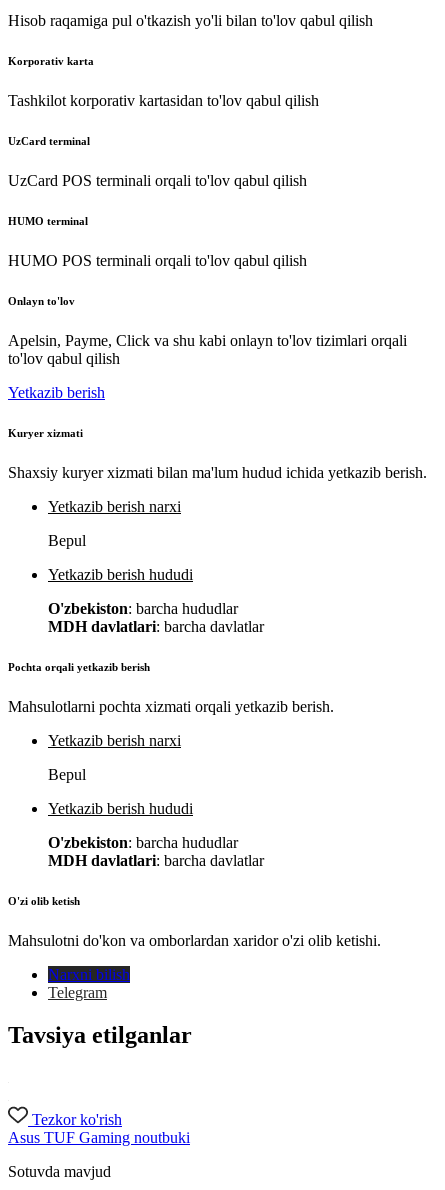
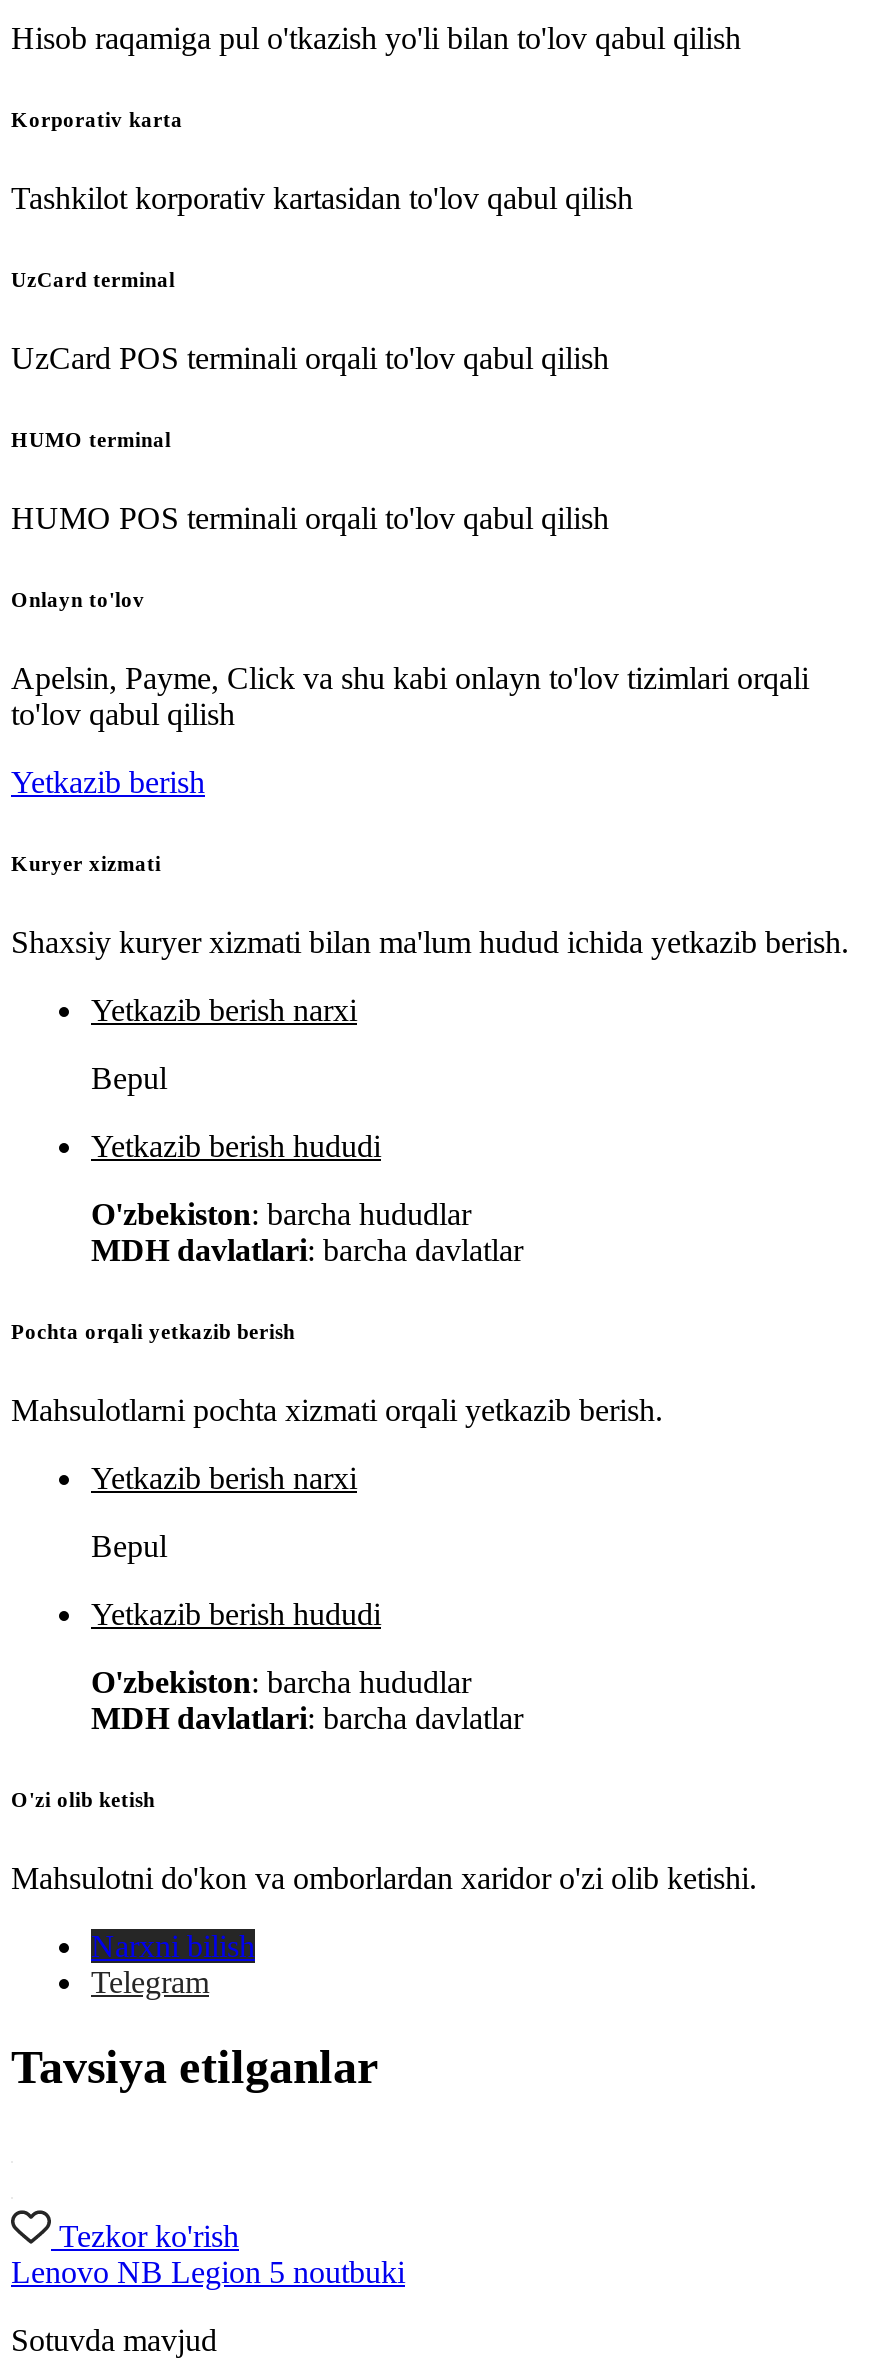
[8,1129,190,1146] Asus TUF Gaming noutbuki -> [11,2255,405,2289] Lenovo NB Legion 5 noutbuki

